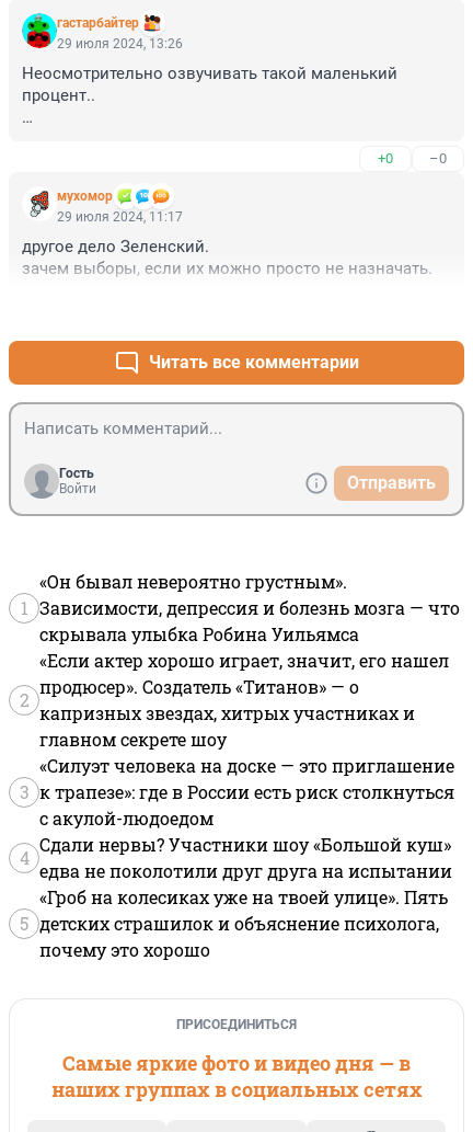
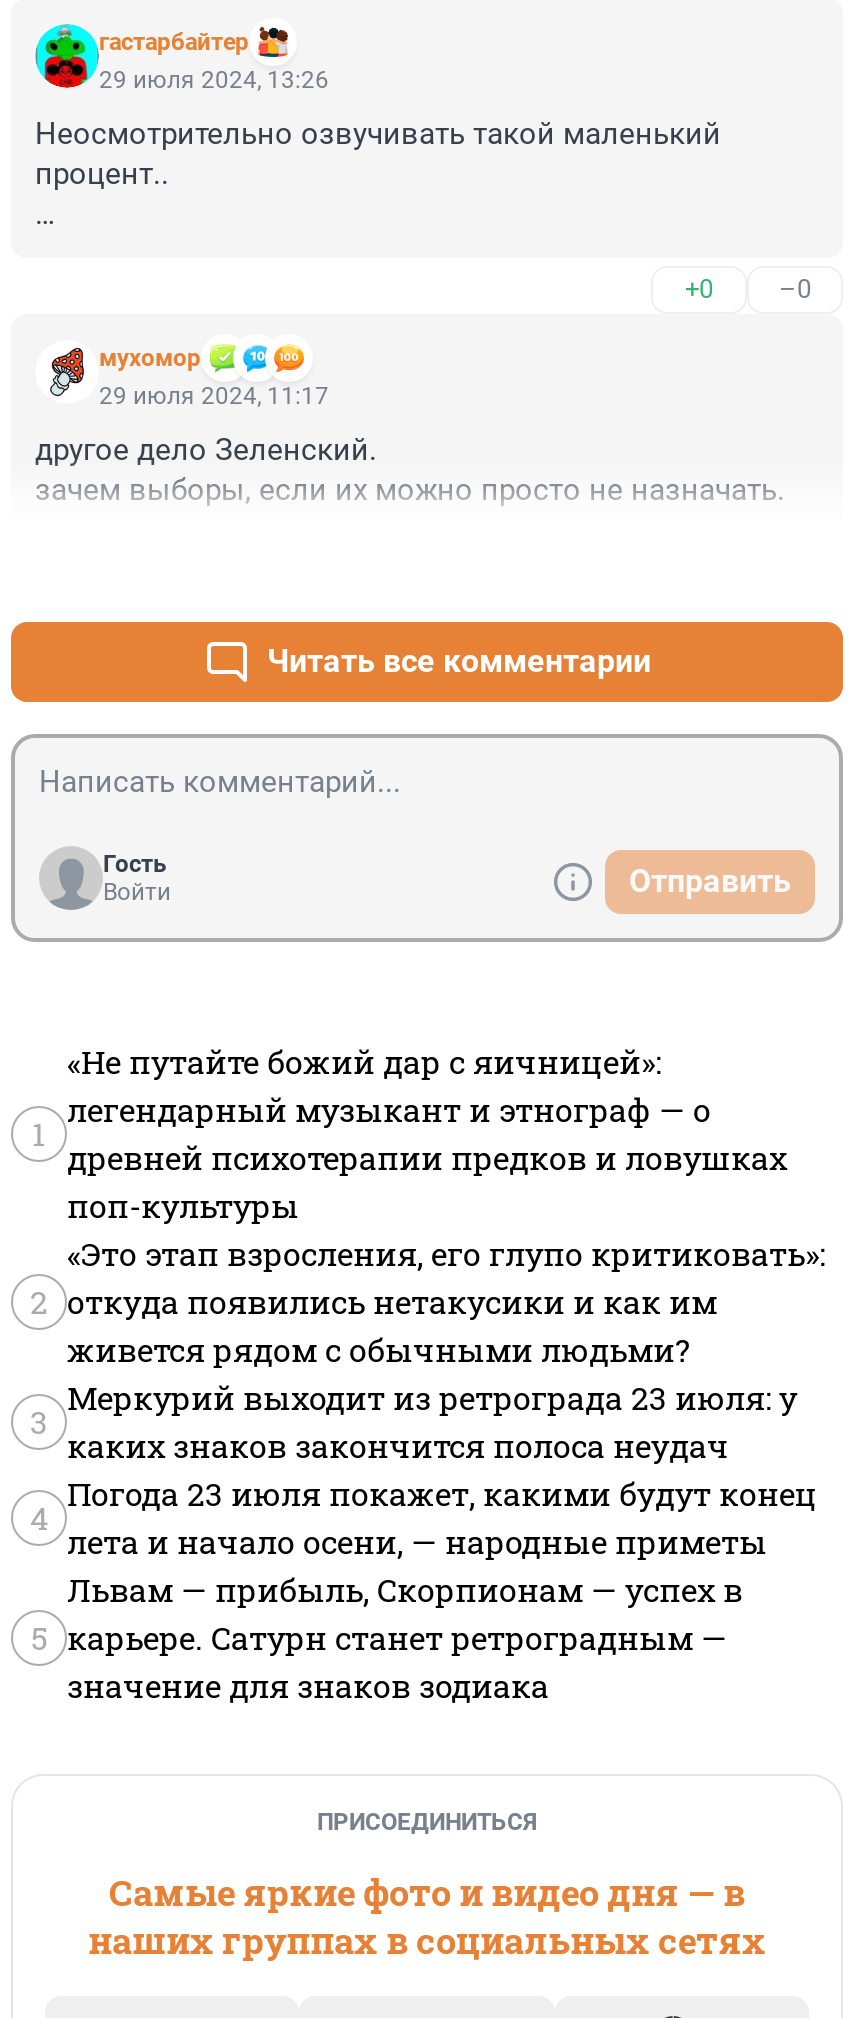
[39,570,460,646] «Он бывал невероятно грустным». | Зависимости, депрессия и болезнь мозга — что | скрывала улыбка Робина Уильямса -> [67,1040,787,1226] «Не путайте божий дар с яичницей»: | легендарный музыкант и этнограф — о | древней психотерапии предков и ловушках | поп-культуры
[39,649,449,751] «Если актер хорошо играет, значит, его нашел | продюсер». Создатель «Титанов» — о | капризных звездах, хитрых участниках и | главном секрете шоу -> [67,1232,825,1370] «Это этап взросления, его глупо критиковать»: | откуда появились нетакусики и как им | живется рядом с обычными людьми?
[39,754,454,830] «Силуэт человека на доске — это приглашение | к трапезе»: где в России есть риск столкнуться | с акулой-людоедом -> [67,1376,797,1466] Меркурий выходит из ретрограда 23 июля: у | каких знаков закончится полоса неудач
[39,833,452,882] Сдали нервы? Участники шоу «Большой куш» | едва не поколотили друг друга на испытании -> [67,1472,817,1562] Погода 23 июля покажет, какими будут конец | лета и начало осени, — народные приметы
[39,886,448,961] «Гроб на колесиках уже на твоей улице». Пять | детских страшилок и объяснение психолога, | почему это хорошо -> [67,1568,743,1706] Львам — прибыль, Скорпионам — успех в | карьере. Сатурн станет ретроградным — | значение для знаков зодиака

